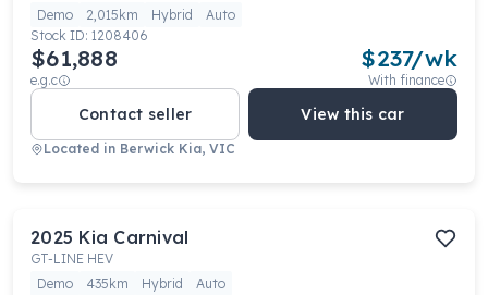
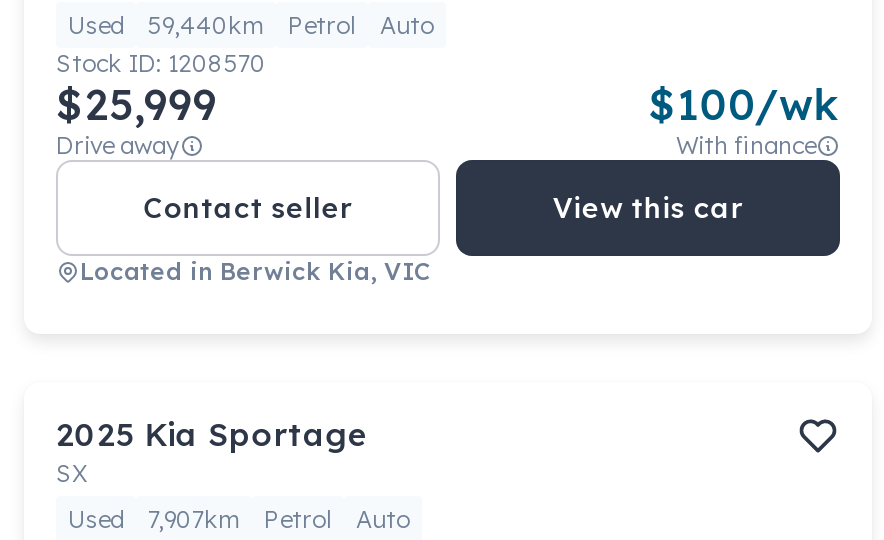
[37,7,193,23] Demo | 2,015km | Hybrid -> [68,10,356,40] Used | 59,440km | Petrol
[30,27,148,88] Stock ID: 1208406 | $61,888 | e.g.c -> [56,48,266,160] Stock ID: 1208570 | $25,999 | Drive away
[361,44,457,72] $237/wk -> [648,78,840,130] $100/wk
[30,226,189,267] 2025 Kia Carnival | GT-LINE HEV -> [56,414,369,488] 2025 Kia Sportage | SX
[37,275,183,292] Demo | 435km | Hybrid -> [68,504,332,534] Used | 7,907km | Petrol

